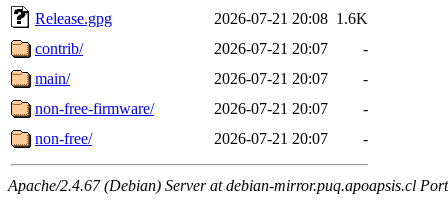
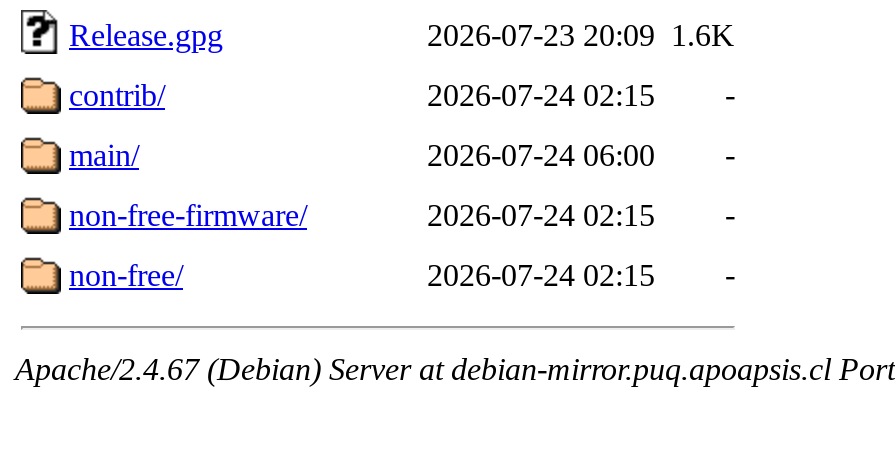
[214,10,368,27] 2026-07-21 20:08 1.6K -> [427,18,735,52] 2026-07-23 20:09 1.6K
[214,40,328,57] 2026-07-21 20:07 -> [427,78,655,112] 2026-07-24 02:15
[214,70,328,87] 2026-07-21 20:07 -> [427,138,655,172] 2026-07-24 06:00
[214,100,328,117] 2026-07-21 20:07 -> [427,198,655,232] 2026-07-24 02:15
[214,130,328,147] 2026-07-21 20:07 -> [427,258,655,292] 2026-07-24 02:15

